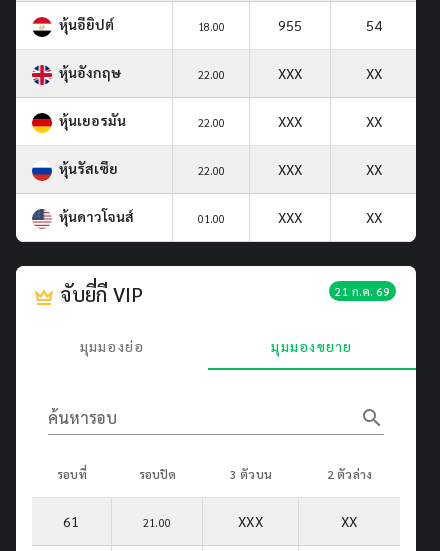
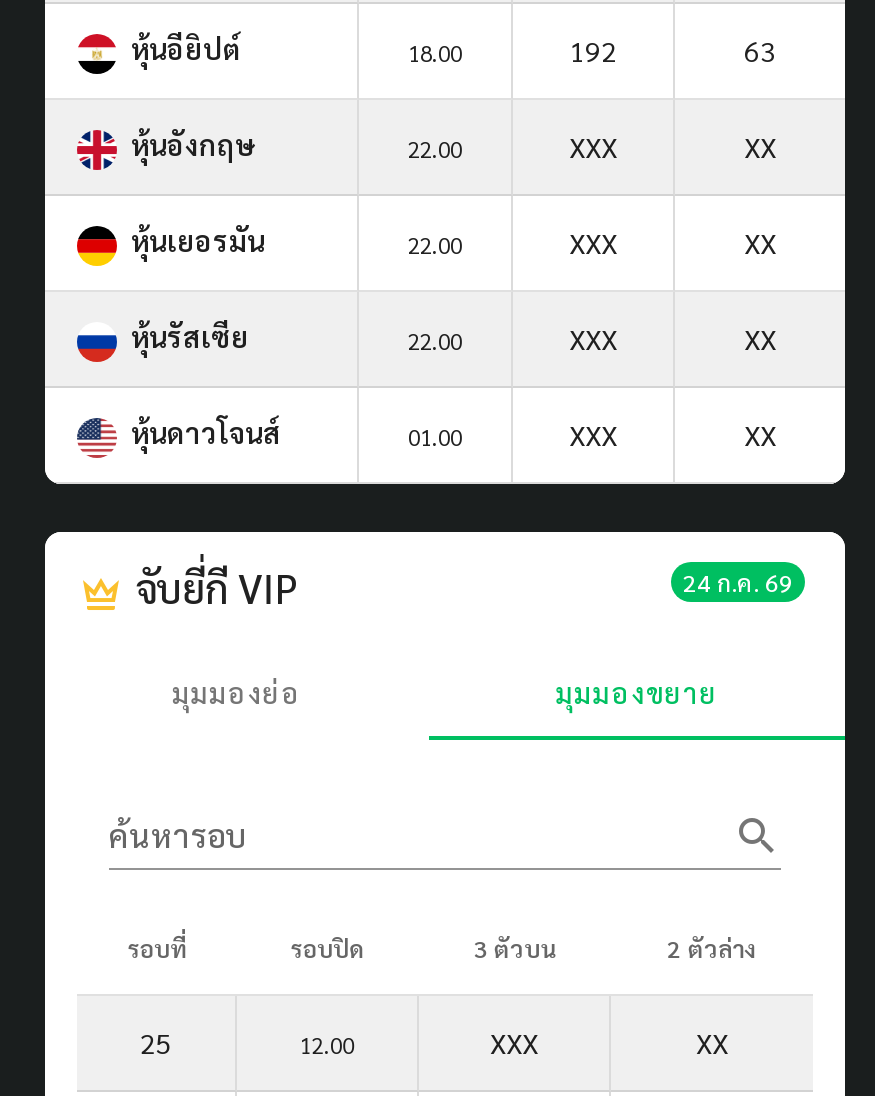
[278,16,302,34] 955 -> [569,32,617,68] 192
[365,16,381,34] 54 -> [744,32,776,68] 63
[335,283,390,299] 21 ก.ค. 69 -> [683,566,793,598] 24 ก.ค. 69
[63,512,80,530] 61 -> [140,1024,172,1060] 25
[143,515,171,530] 21.00 -> [299,1030,355,1060] 12.00

